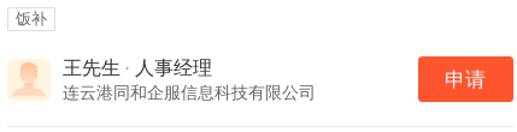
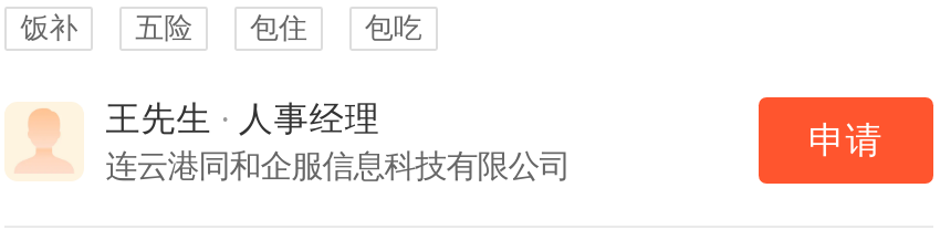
none -> [135,10,422,44] 五险 | 包住 | 包吃

